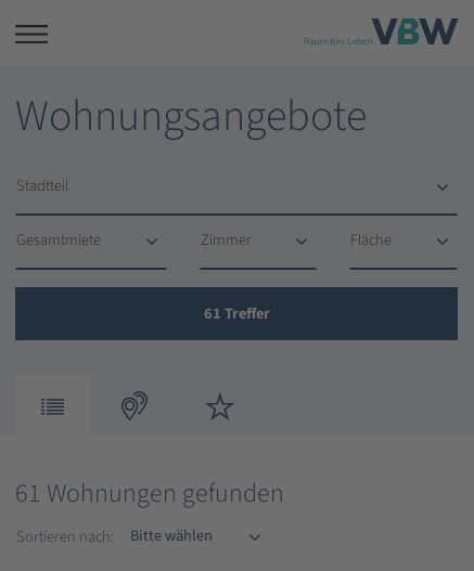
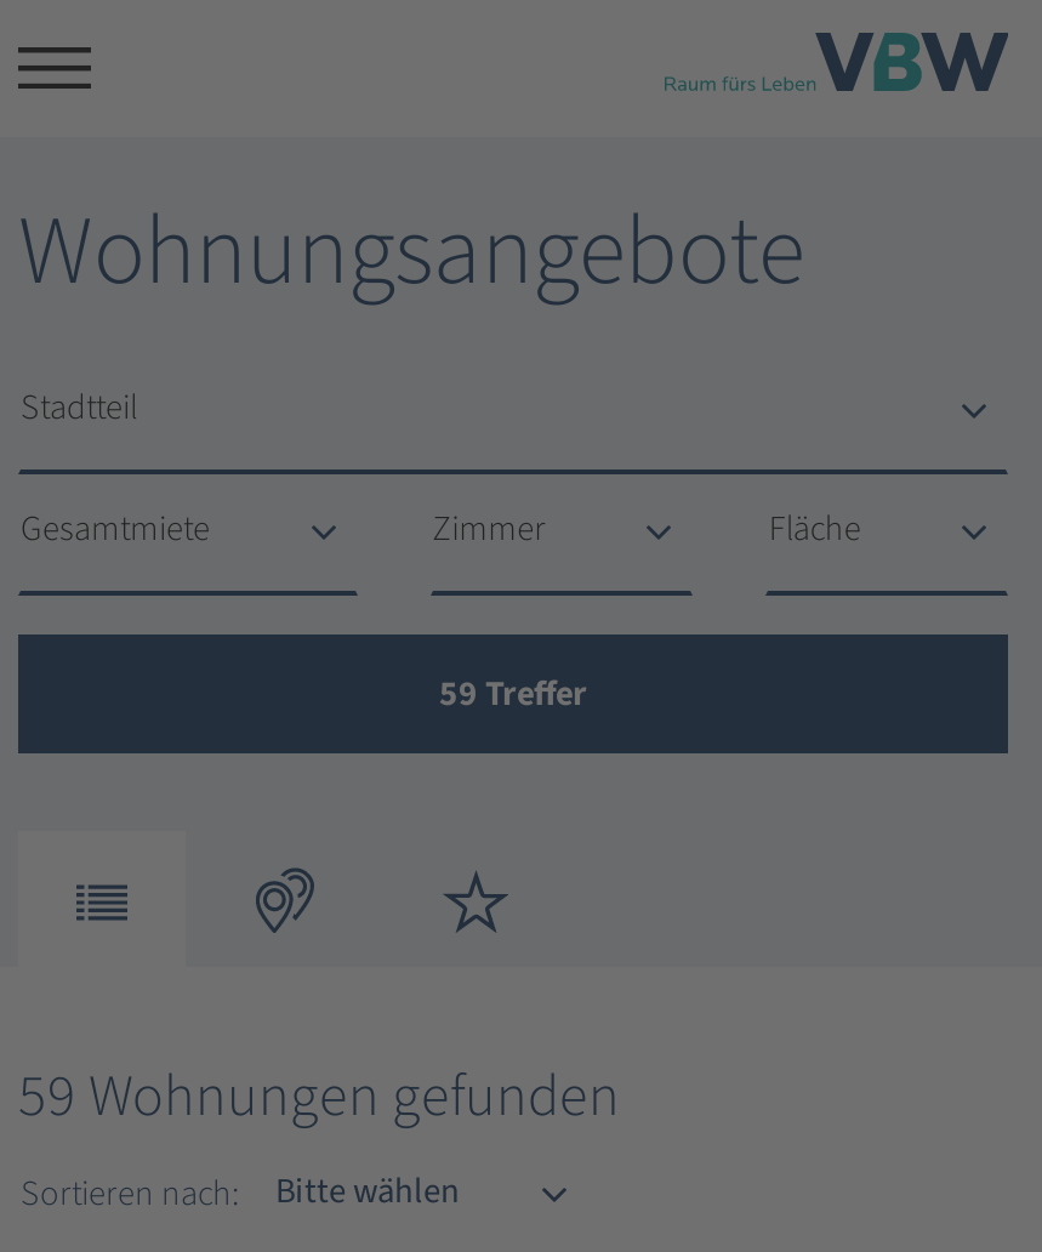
[203,302,270,325] 61 Treffer -> [439,667,587,718] 59 Treffer
[15,475,284,513] 61 Wohnungen gefunden -> [18,1055,620,1140] 59 Wohnungen gefunden

